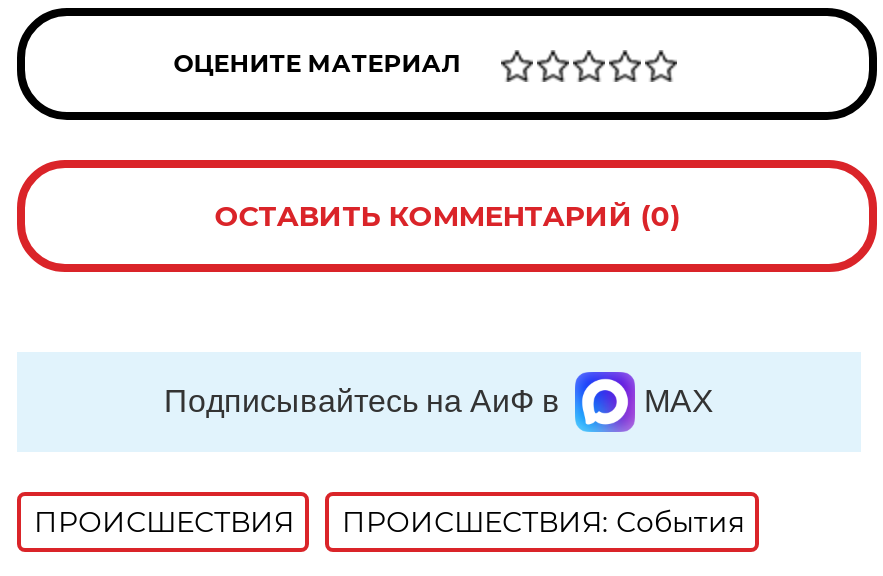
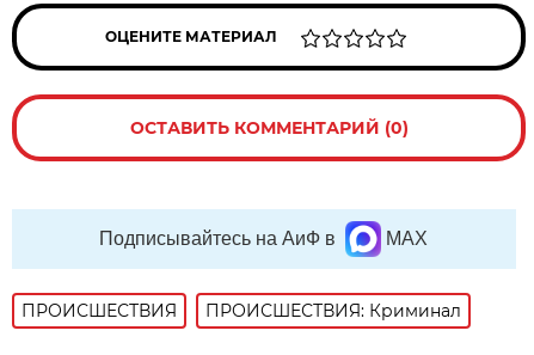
[342,504,744,540] ПРОИСШЕСТВИЯ: События -> [206,300,462,322] ПРОИСШЕСТВИЯ: Криминал

